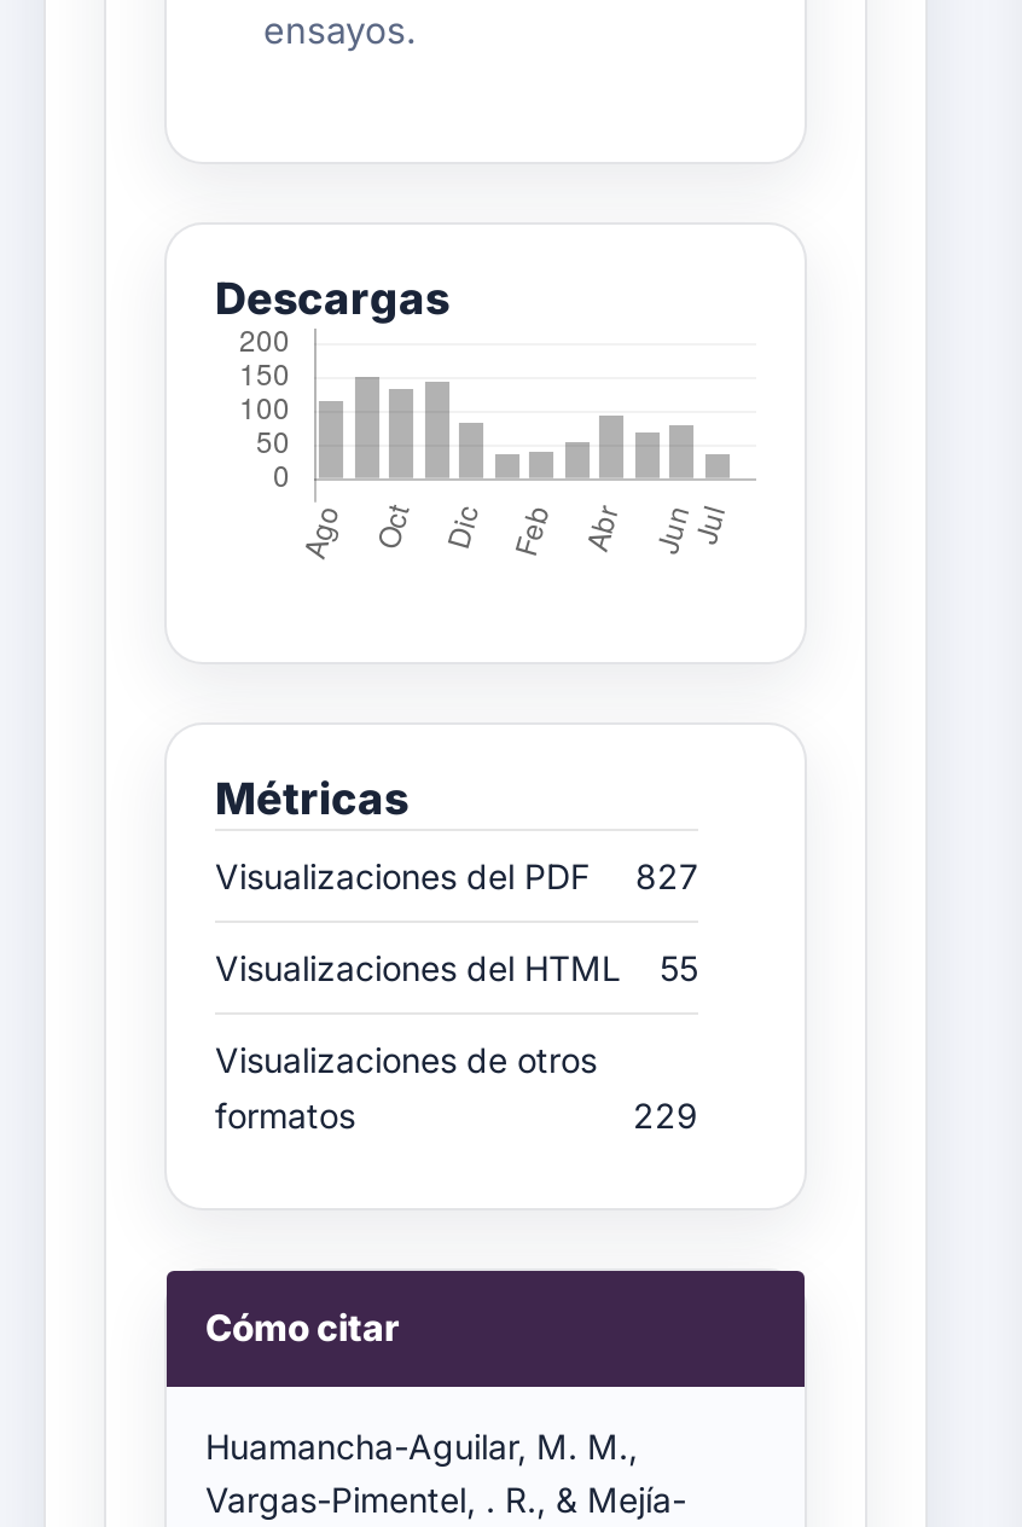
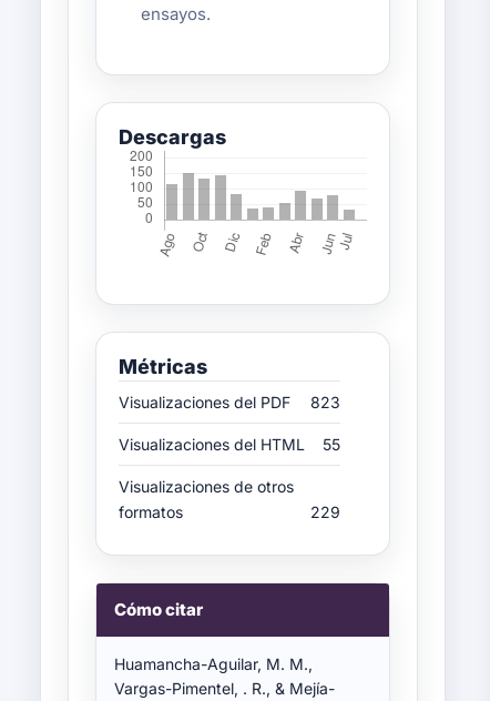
[215,855,698,896] Visualizaciones del PDF 827 -> [119,392,340,411] Visualizaciones del PDF 823

